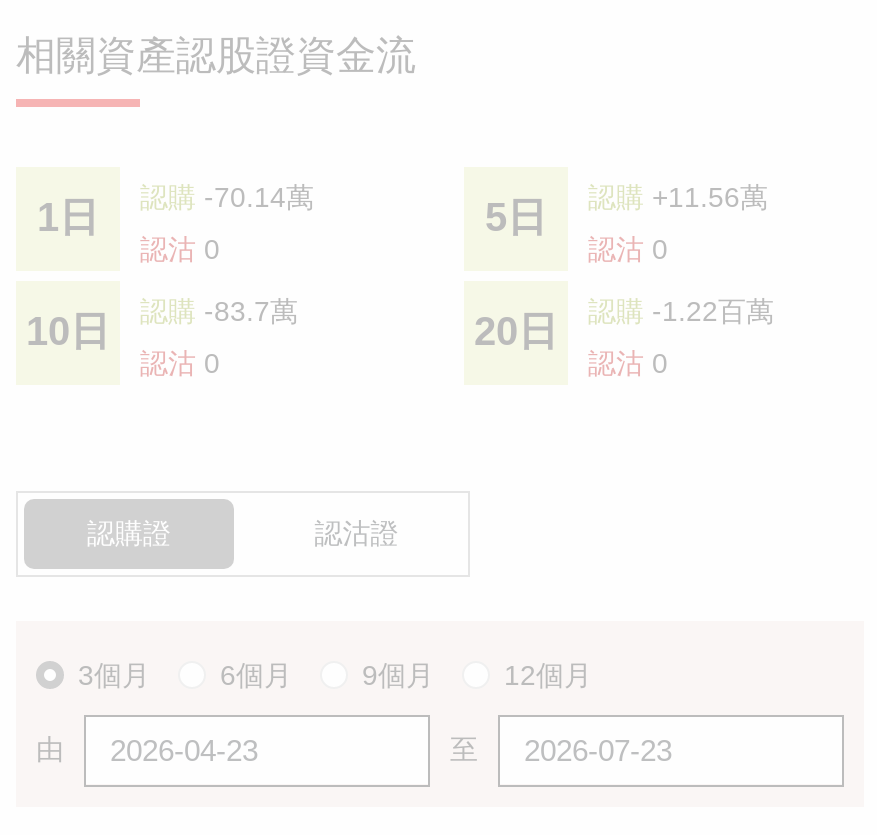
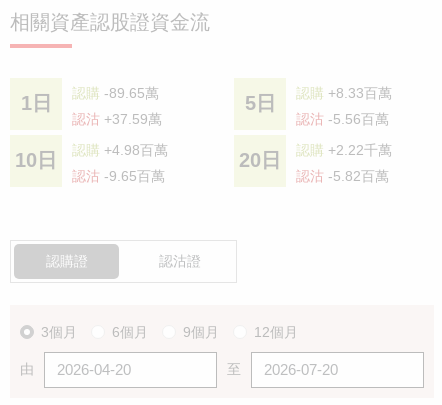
[37,180,314,238] 1日 認購-70.14萬 -> [20,85,159,114] 1日 認購-89.65萬
[485,180,768,238] 5日 認購+11.56萬 -> [244,85,392,114] 5日 認購+8.33百萬
[140,232,220,264] 認沽0 -> [72,111,162,127] 認沽+37.59萬
[588,232,668,264] 認沽0 -> [296,111,389,127] 認沽-5.56百萬
[26,294,298,352] 10日 認購-83.7萬 -> [15,142,168,171] 10日 認購+4.98百萬
[474,294,774,352] 20日 認購-1.22百萬 -> [239,142,392,171] 20日 認購+2.22千萬
[140,346,220,378] 認沽0 -> [72,168,165,184] 認沽-9.65百萬
[588,346,668,378] 認沽0 -> [296,168,389,184] 認沽-5.82百萬

